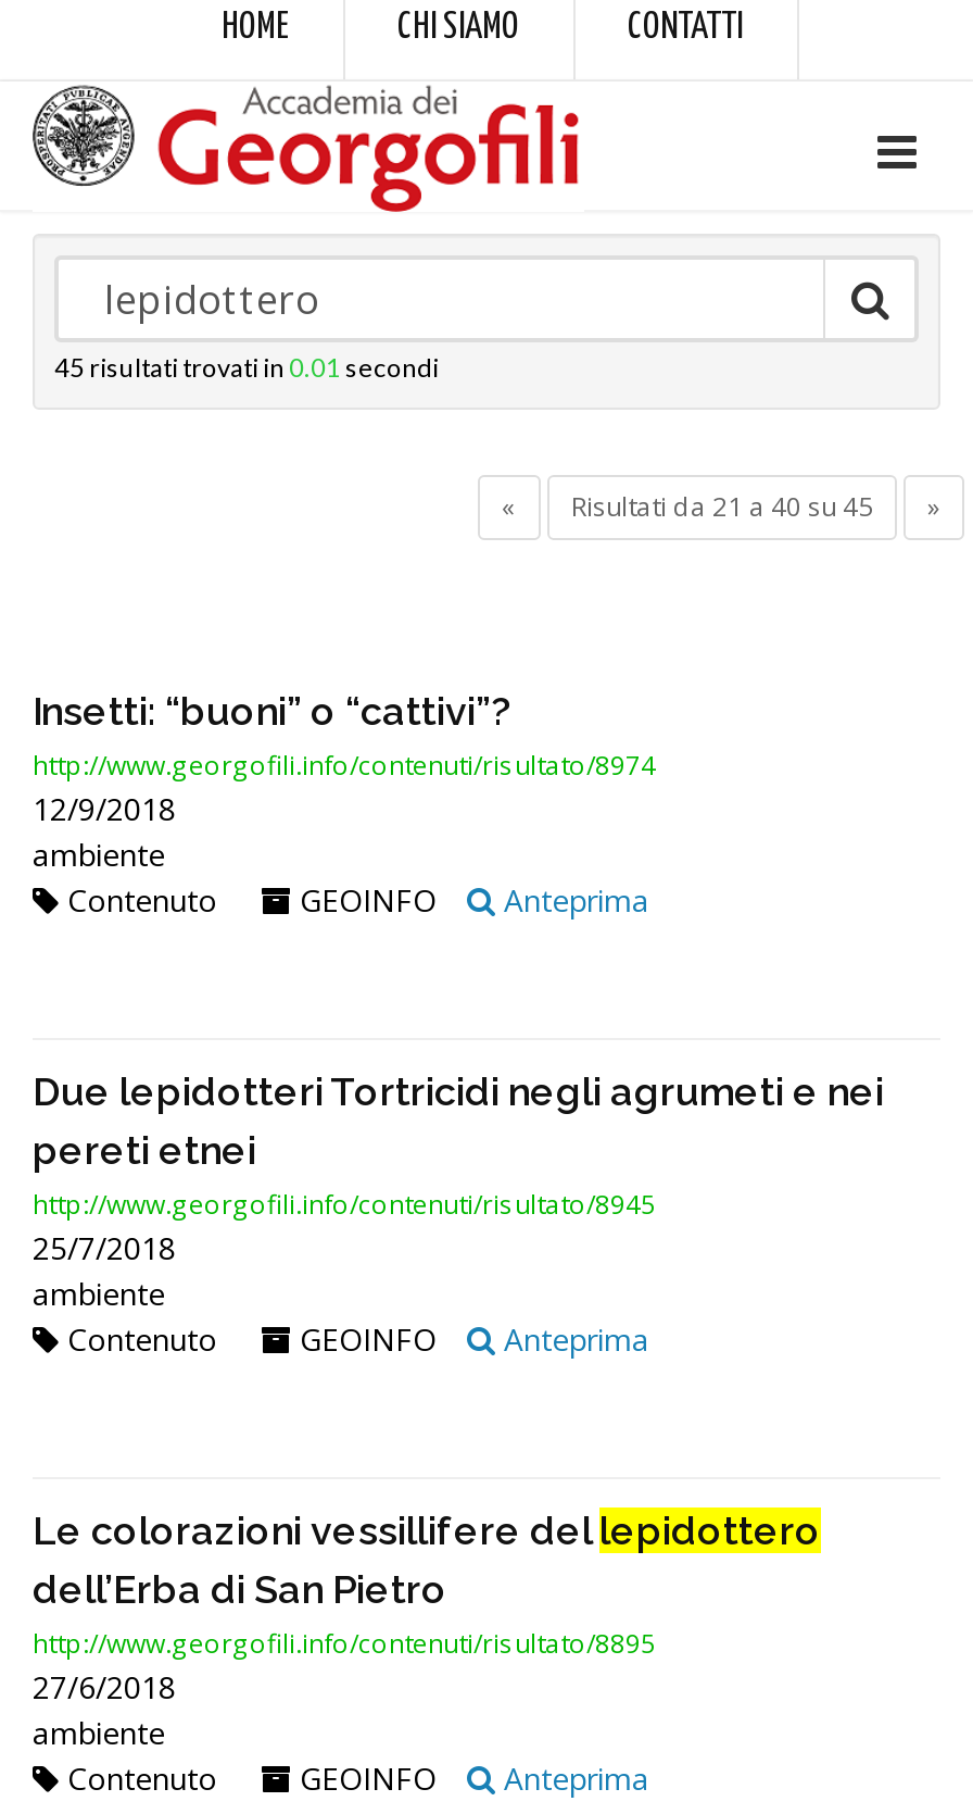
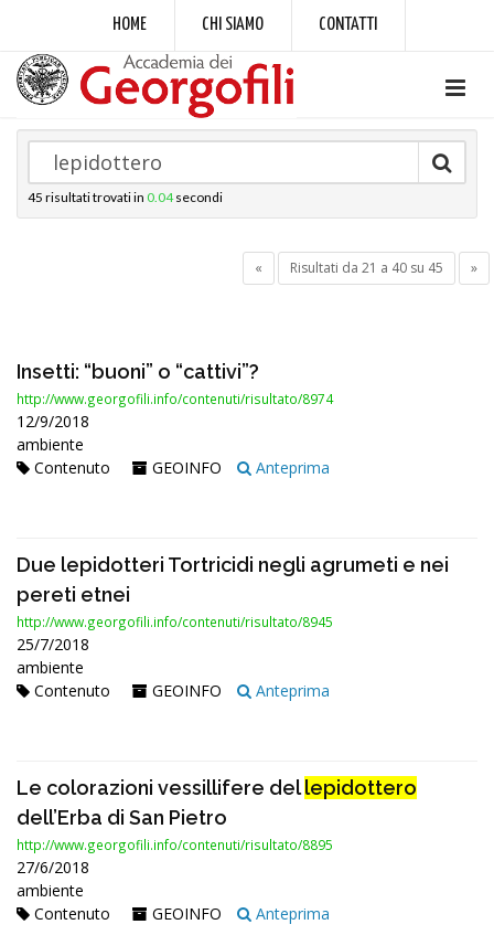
[54,351,439,384] 45 risultati trovati in 0.01 secondi -> [28,189,223,205] 45 risultati trovati in 0.04 secondi

